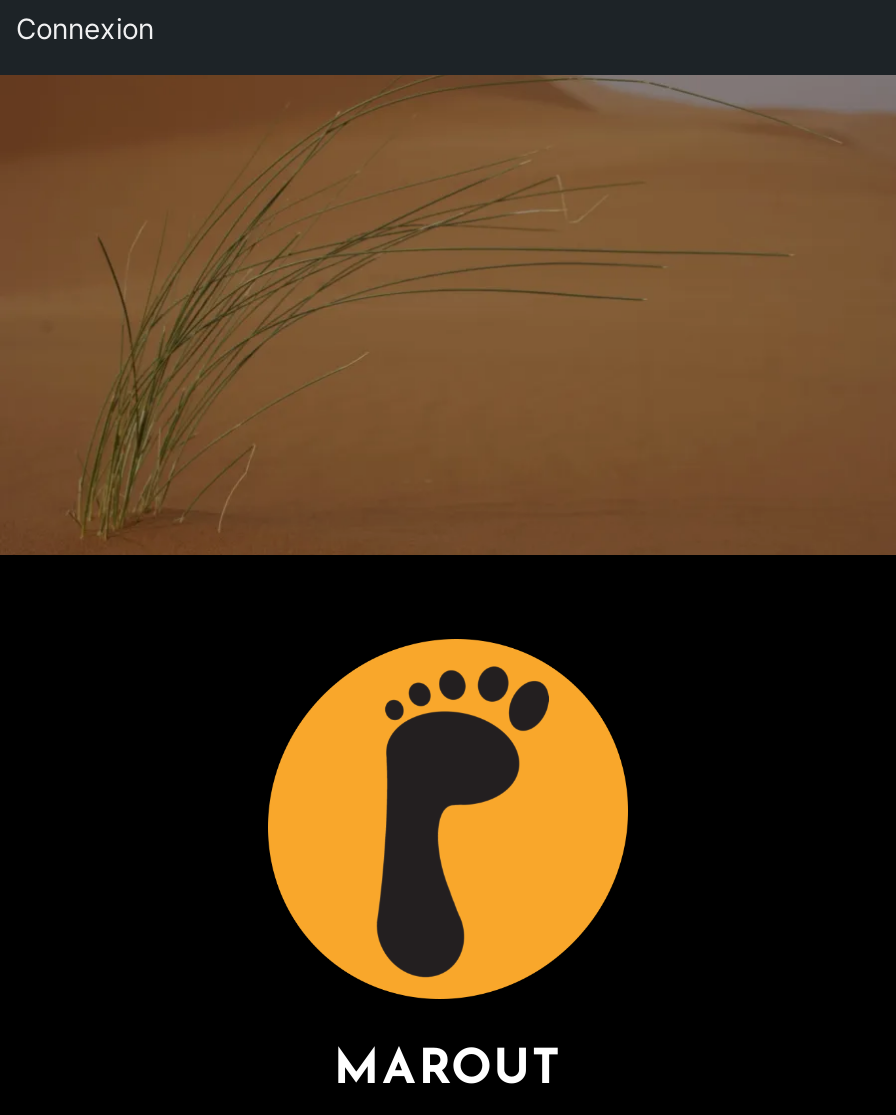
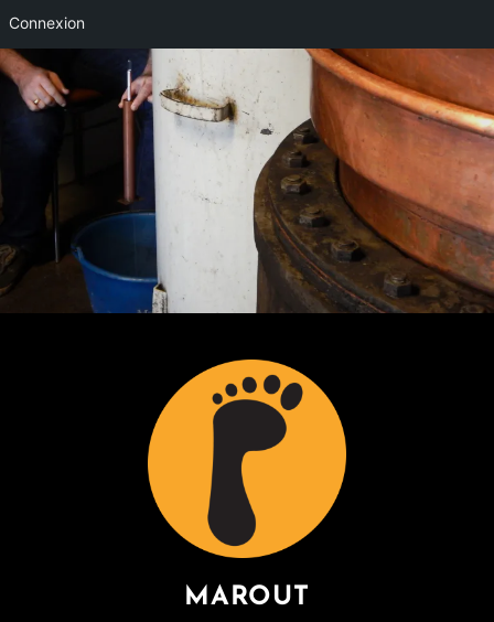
[6,73,890,557] [image] -> [3,47,491,314] [image]

